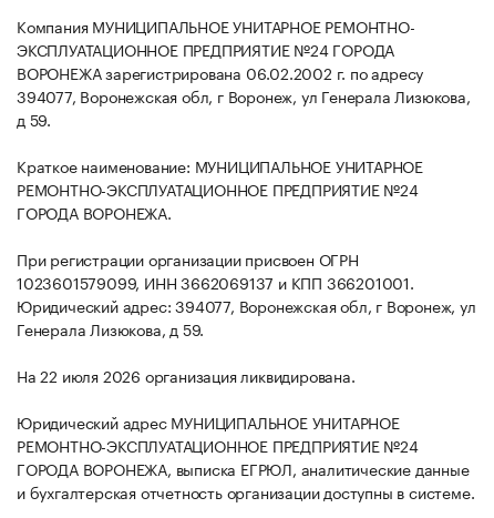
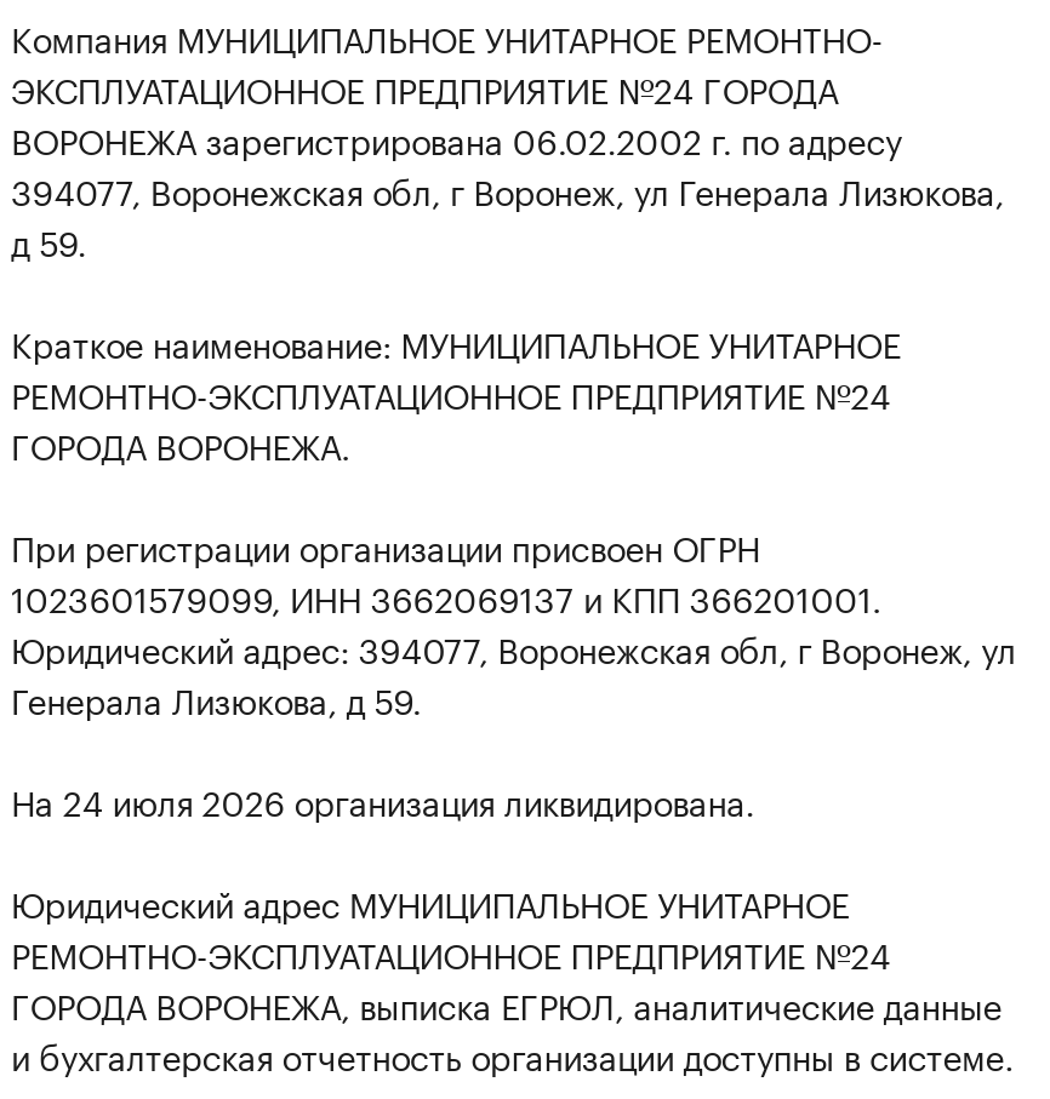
[17,363,355,388] На 22 июля 2026 организация ликвидирована. -> [11,774,754,827] На 24 июля 2026 организация ликвидирована.

